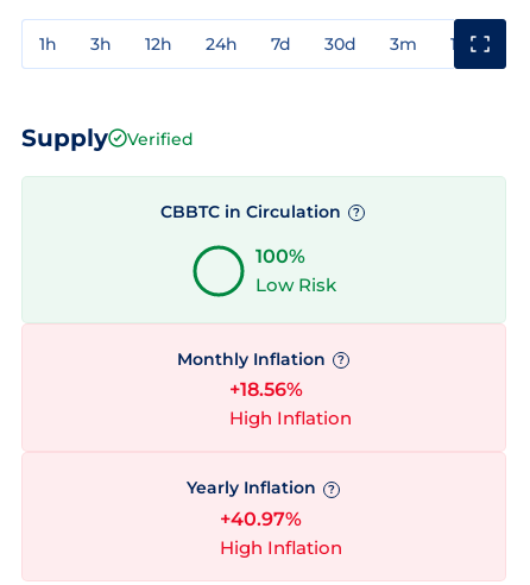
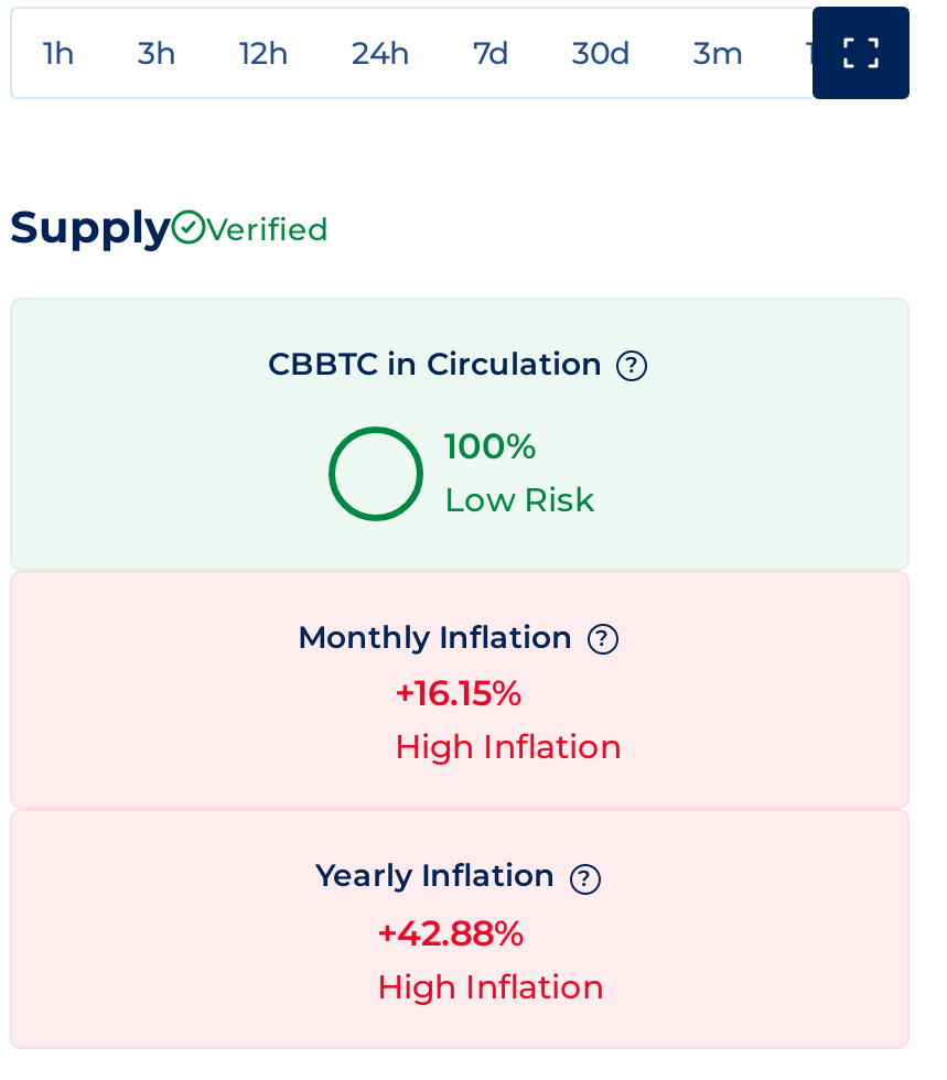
[229,379,302,401] +18.56% -> [395,673,523,715] +16.15%
[219,507,301,530] +40.97% -> [377,912,525,954] +42.88%

